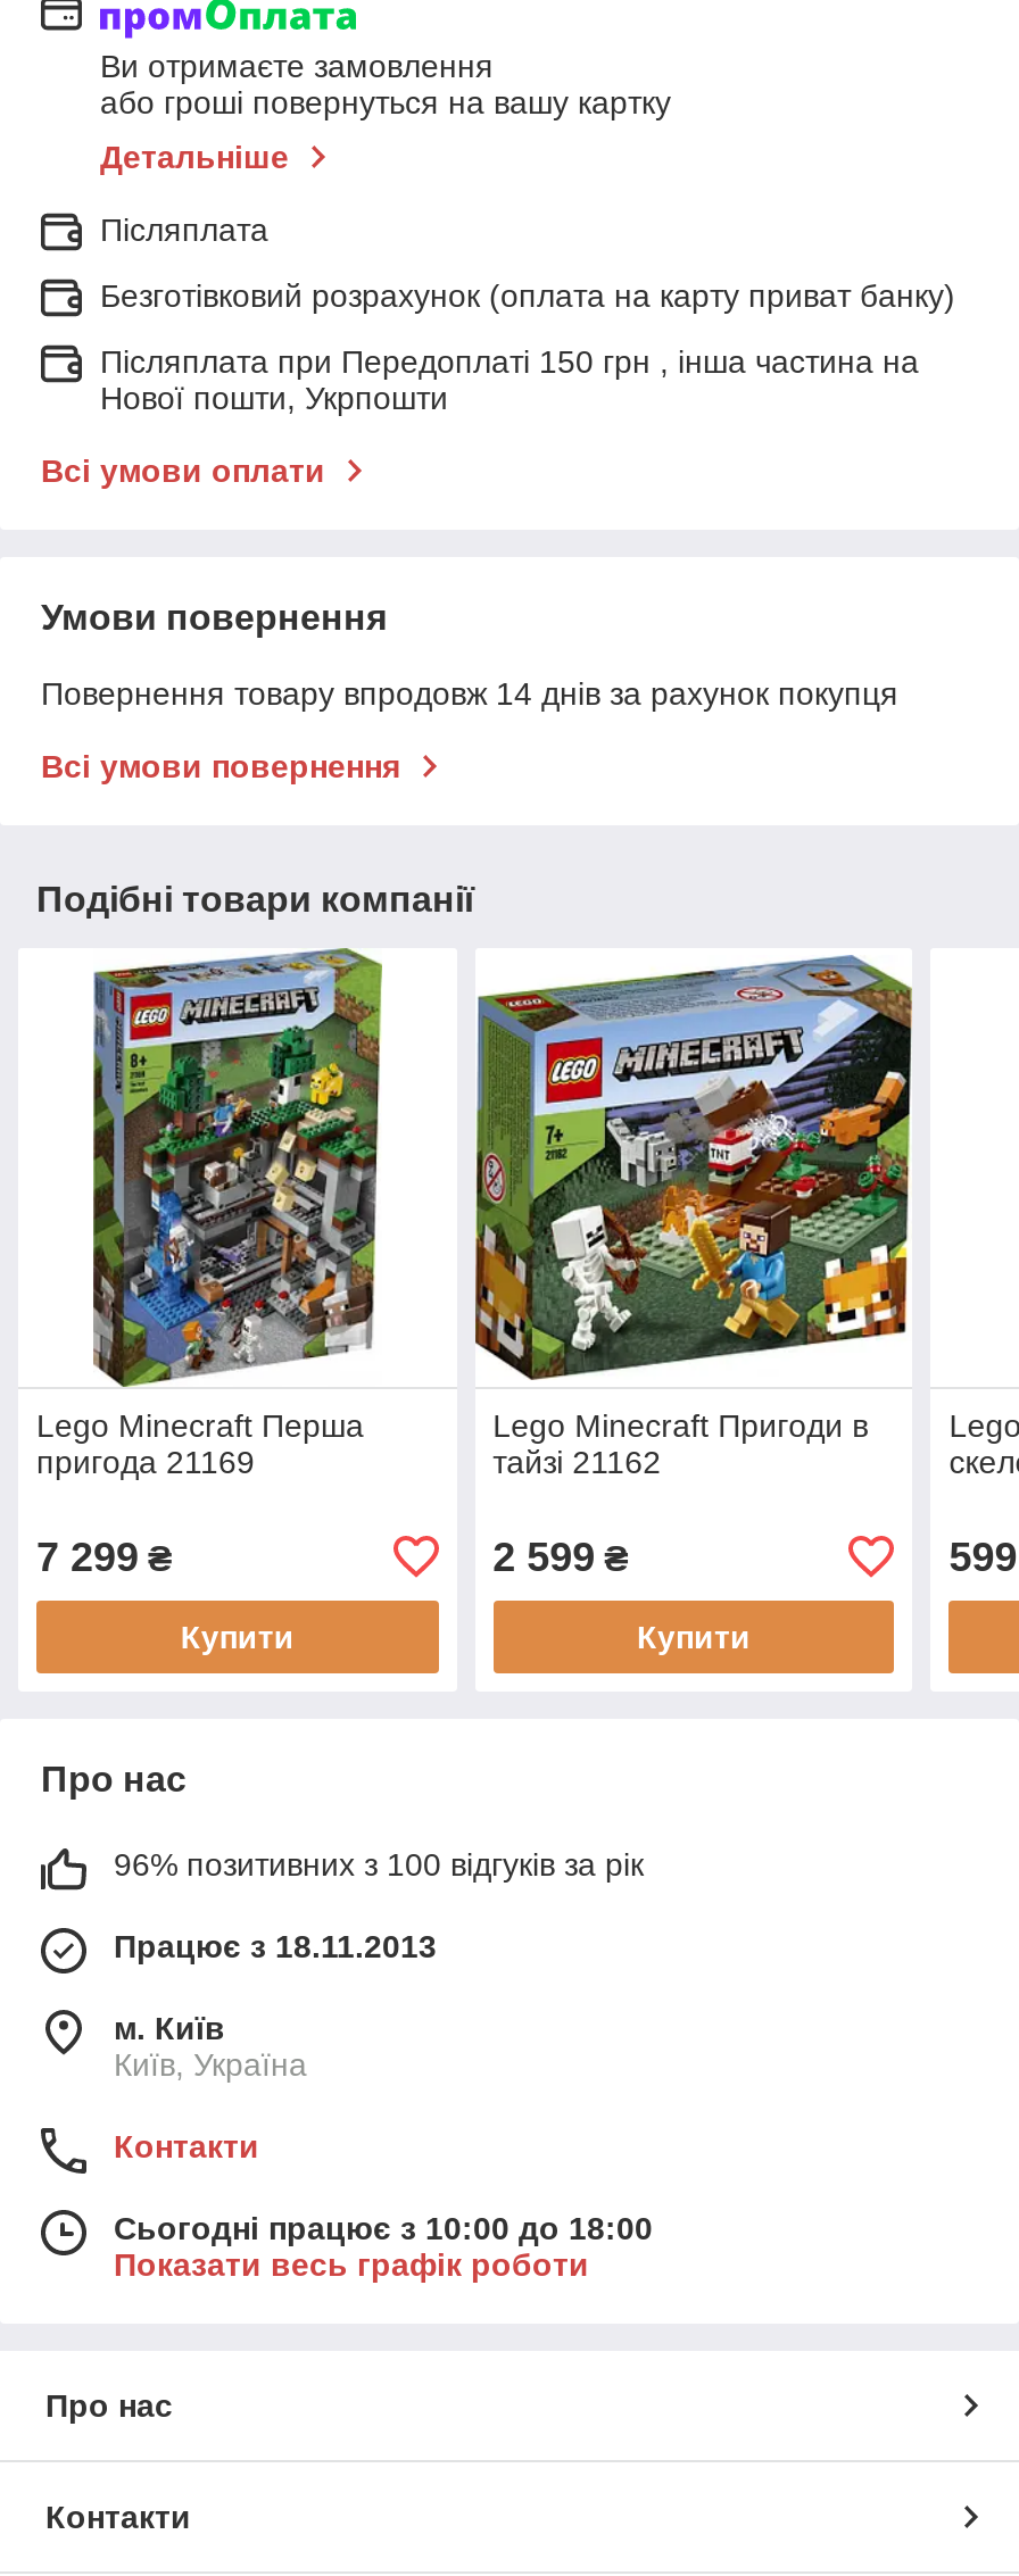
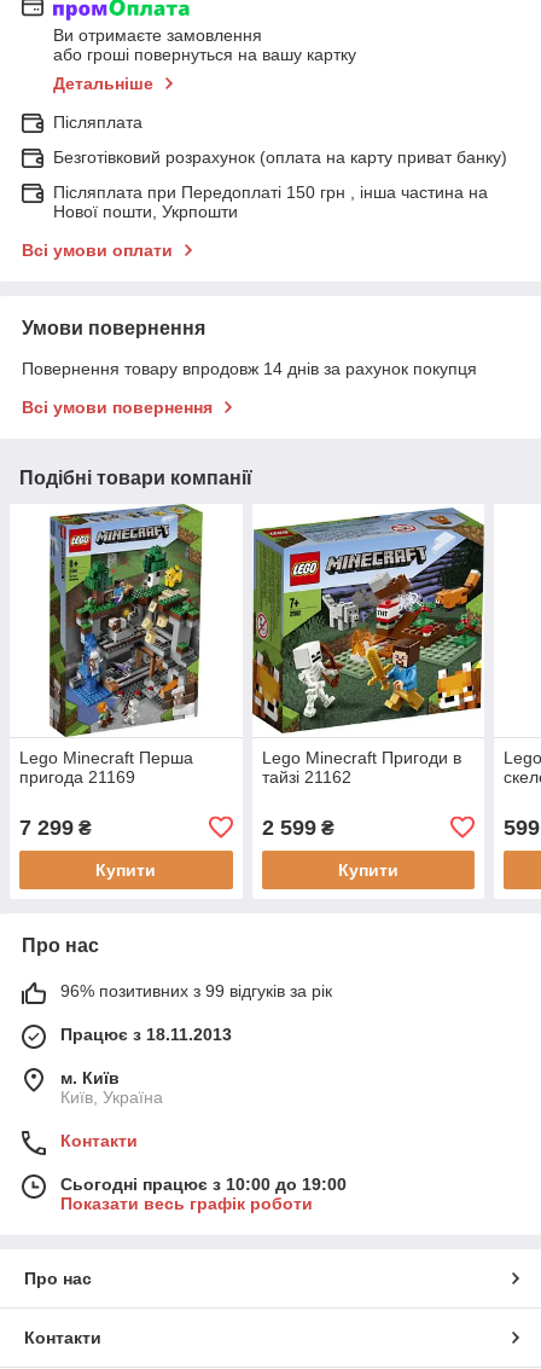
[114,1846,644,1882] 96% позитивних з 100 відгуків за рік -> [60,981,332,1000] 96% позитивних з 99 відгуків за рік
[114,2209,653,2246] Сьогодні працює з 10:00 до 18:00 -> [60,1174,347,1194] Сьогодні працює з 10:00 до 19:00

